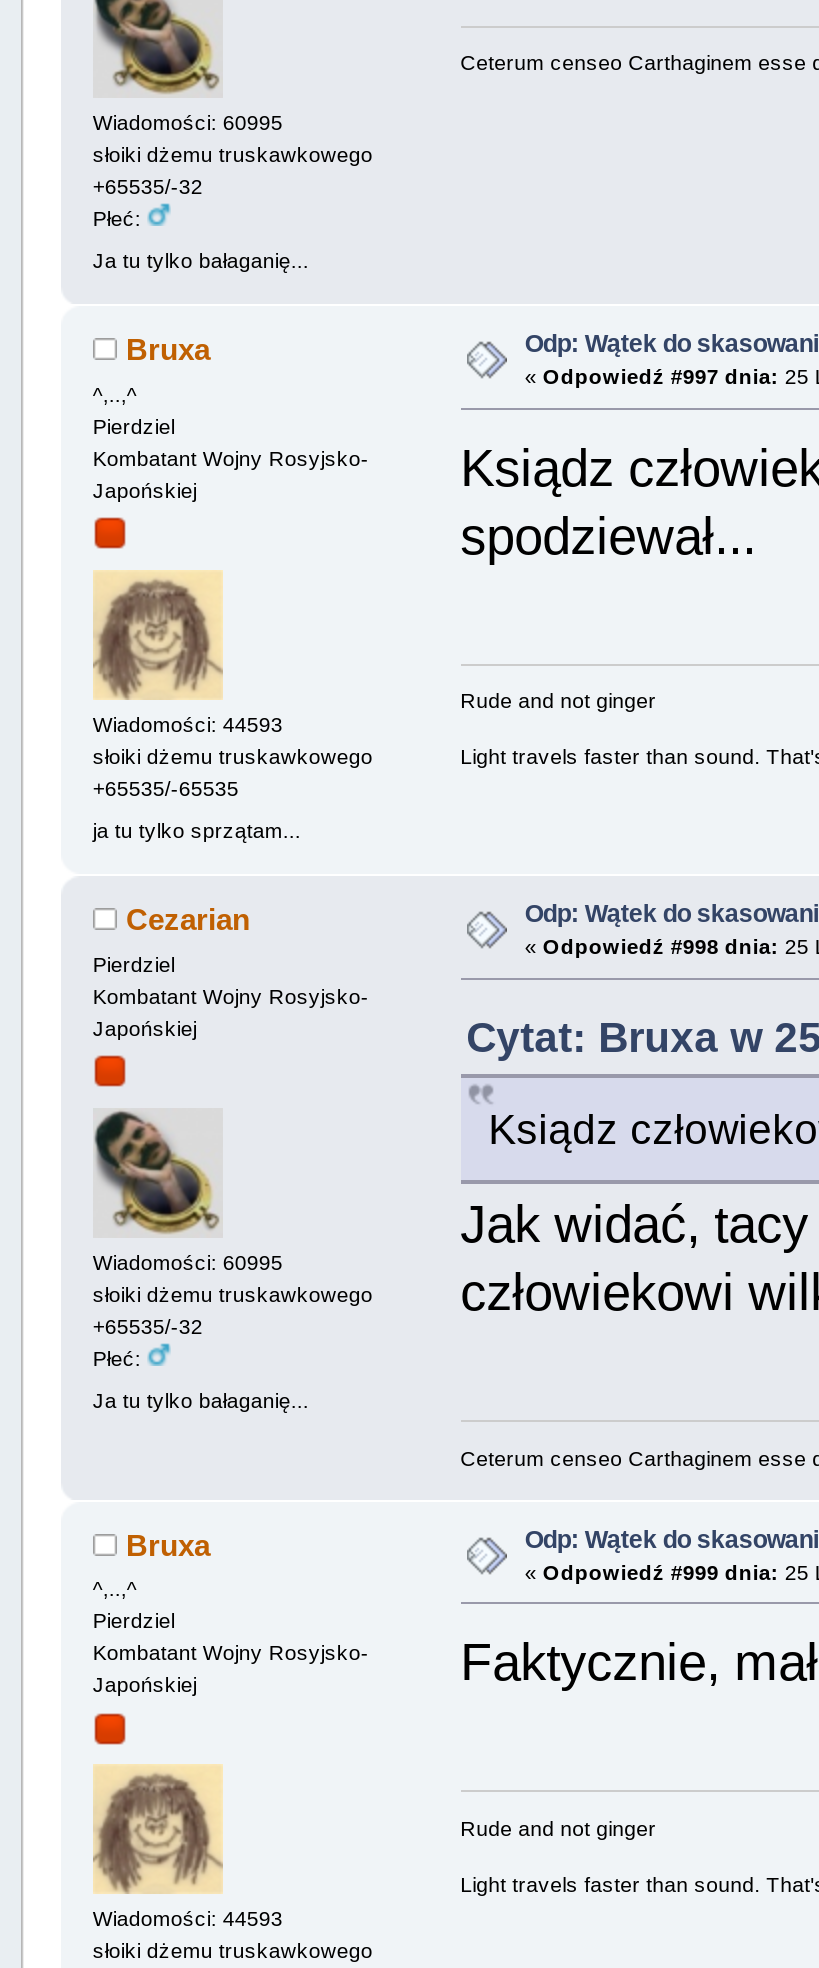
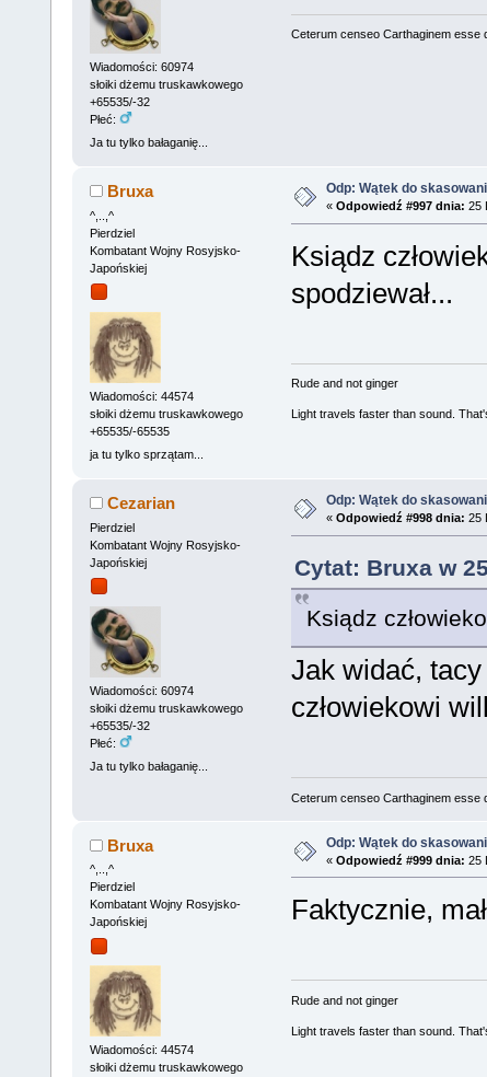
[93,109,283,133] Wiadomości: 60995 -> [90,60,194,73] Wiadomości: 60974
[93,711,283,735] Wiadomości: 44593 -> [90,389,194,402] Wiadomości: 44574
[93,1249,283,1273] Wiadomości: 60995 -> [90,684,194,697] Wiadomości: 60974
[93,1906,283,1930] Wiadomości: 44593 -> [90,1043,194,1056] Wiadomości: 44574

